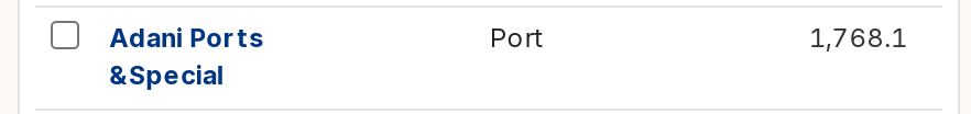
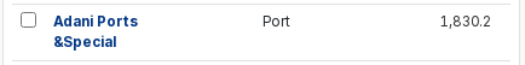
[808,24,907,54] 1,768.1 -> [439,14,491,30] 1,830.2

